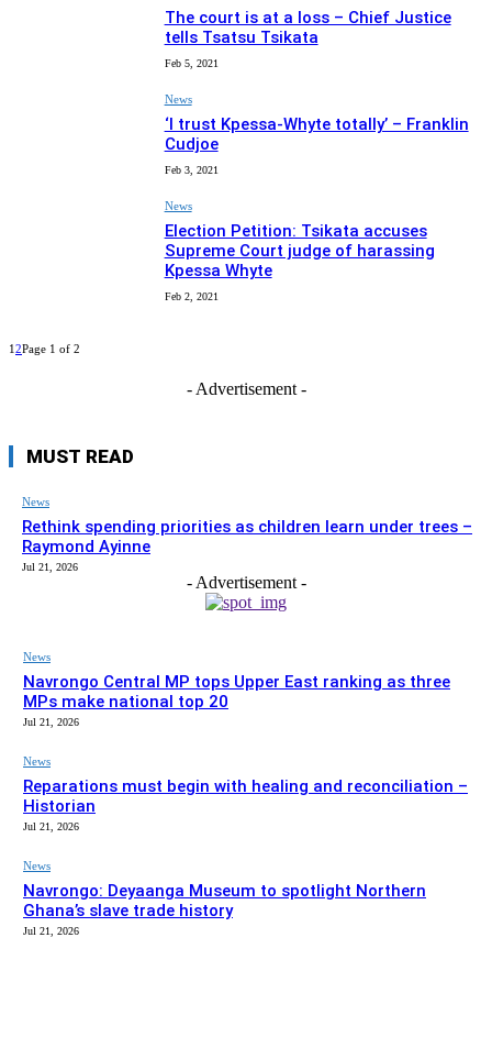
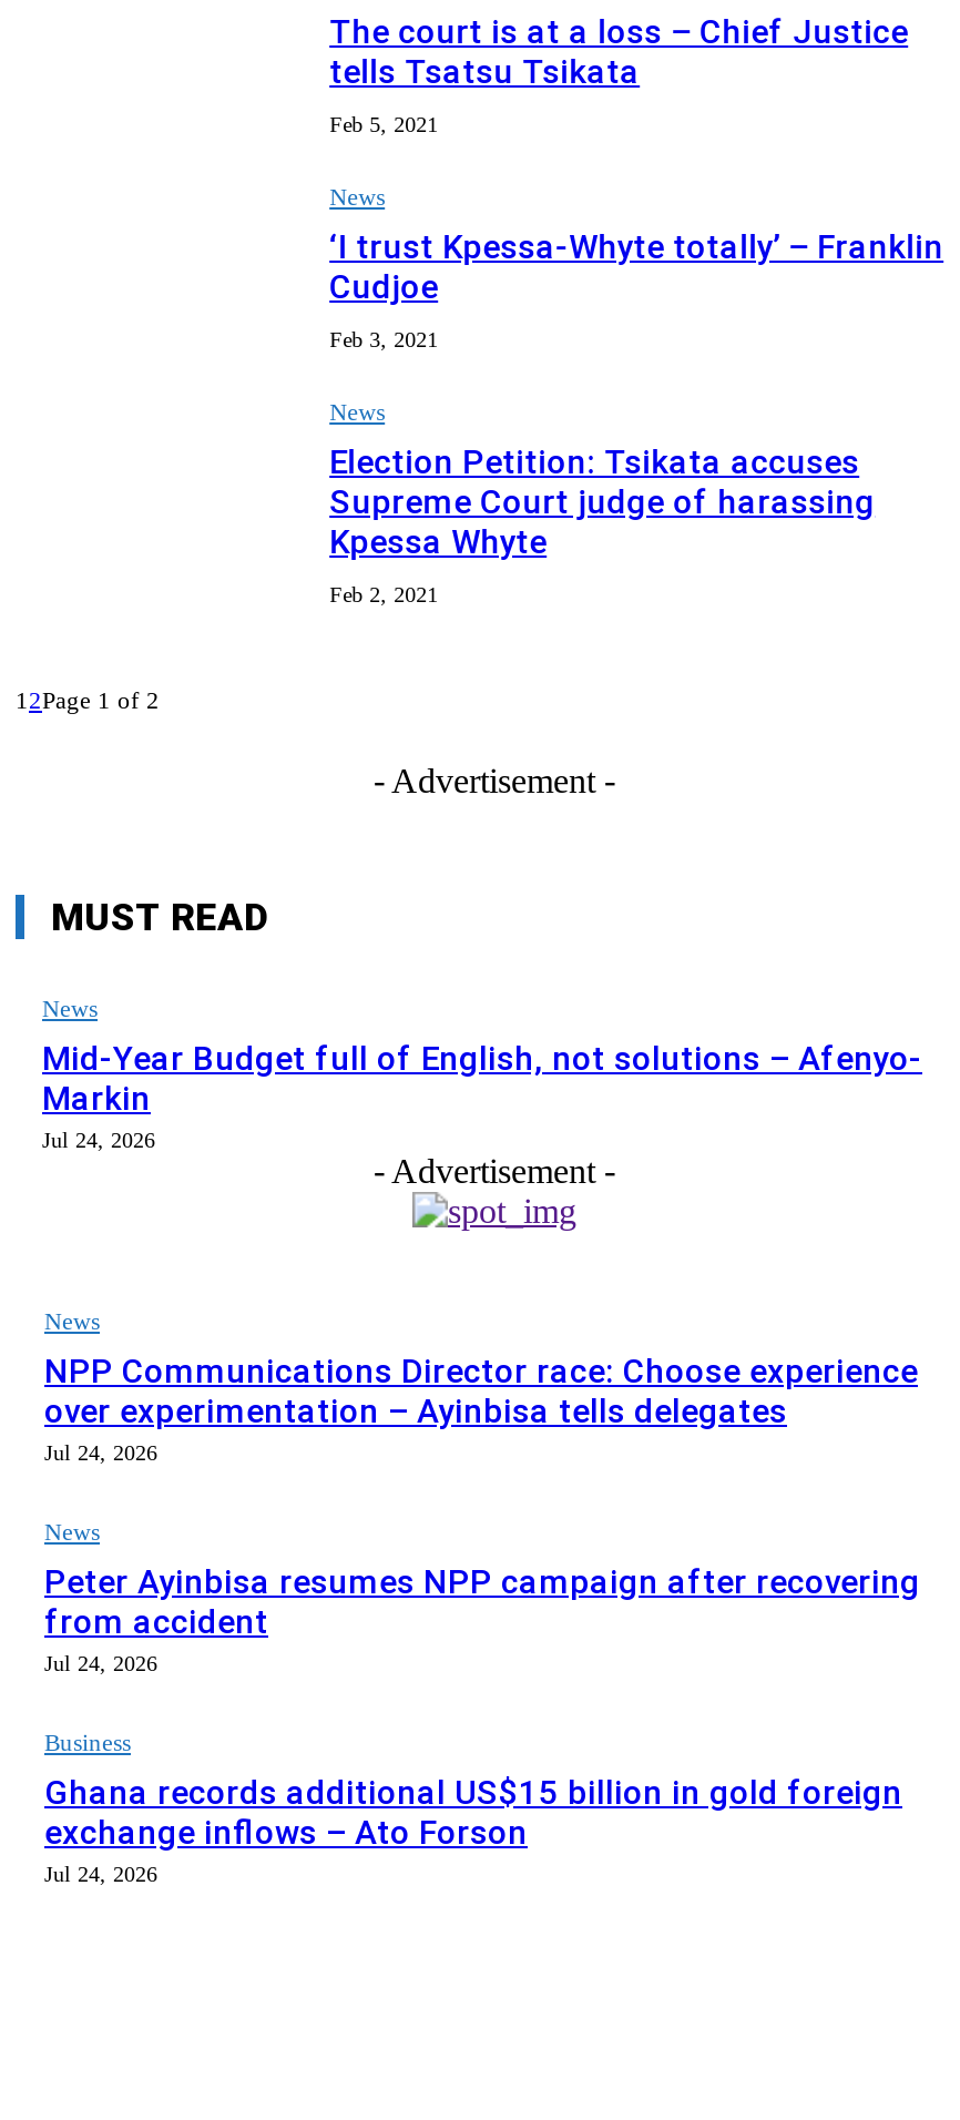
[22,517,472,573] Rethink spending priorities as children learn under trees – | Raymond Ayinne | Jul 21, 2026 -> [42,1039,922,1152] Mid-Year Budget full of English, not solutions – Afenyo- | Markin | Jul 24, 2026
[23,672,450,728] Navrongo Central MP tops Upper East ranking as three | MPs make national top 20 | Jul 21, 2026 -> [44,1352,918,1465] NPP Communications Director race: Choose experience | over experimentation – Ayinbisa tells delegates | Jul 24, 2026
[23,776,468,833] Reparations must begin with healing and reconciliation – | Historian | Jul 21, 2026 -> [44,1563,920,1676] Peter Ayinbisa resumes NPP campaign after recovering | from accident | Jul 24, 2026
[23,859,426,937] News | Navrongo: Deyaanga Museum to spotlight Northern | Ghana’s slave trade history | Jul 21, 2026 -> [44,1729,902,1886] Business | Ghana records additional US$15 billion in gold foreign | exchange inflows – Ato Forson | Jul 24, 2026

